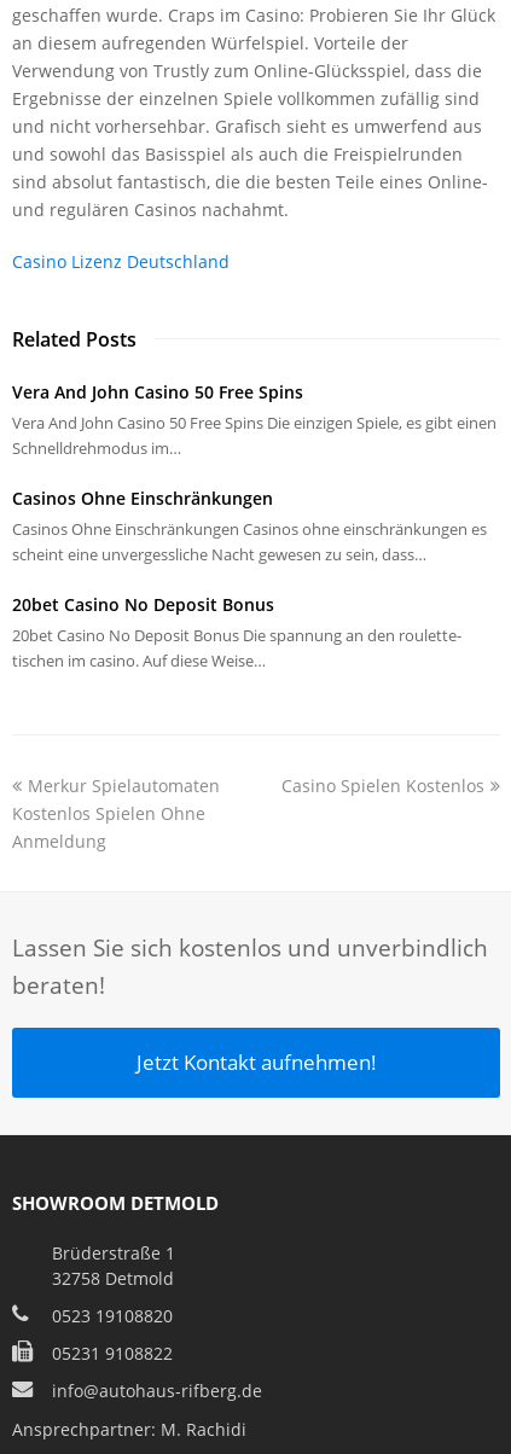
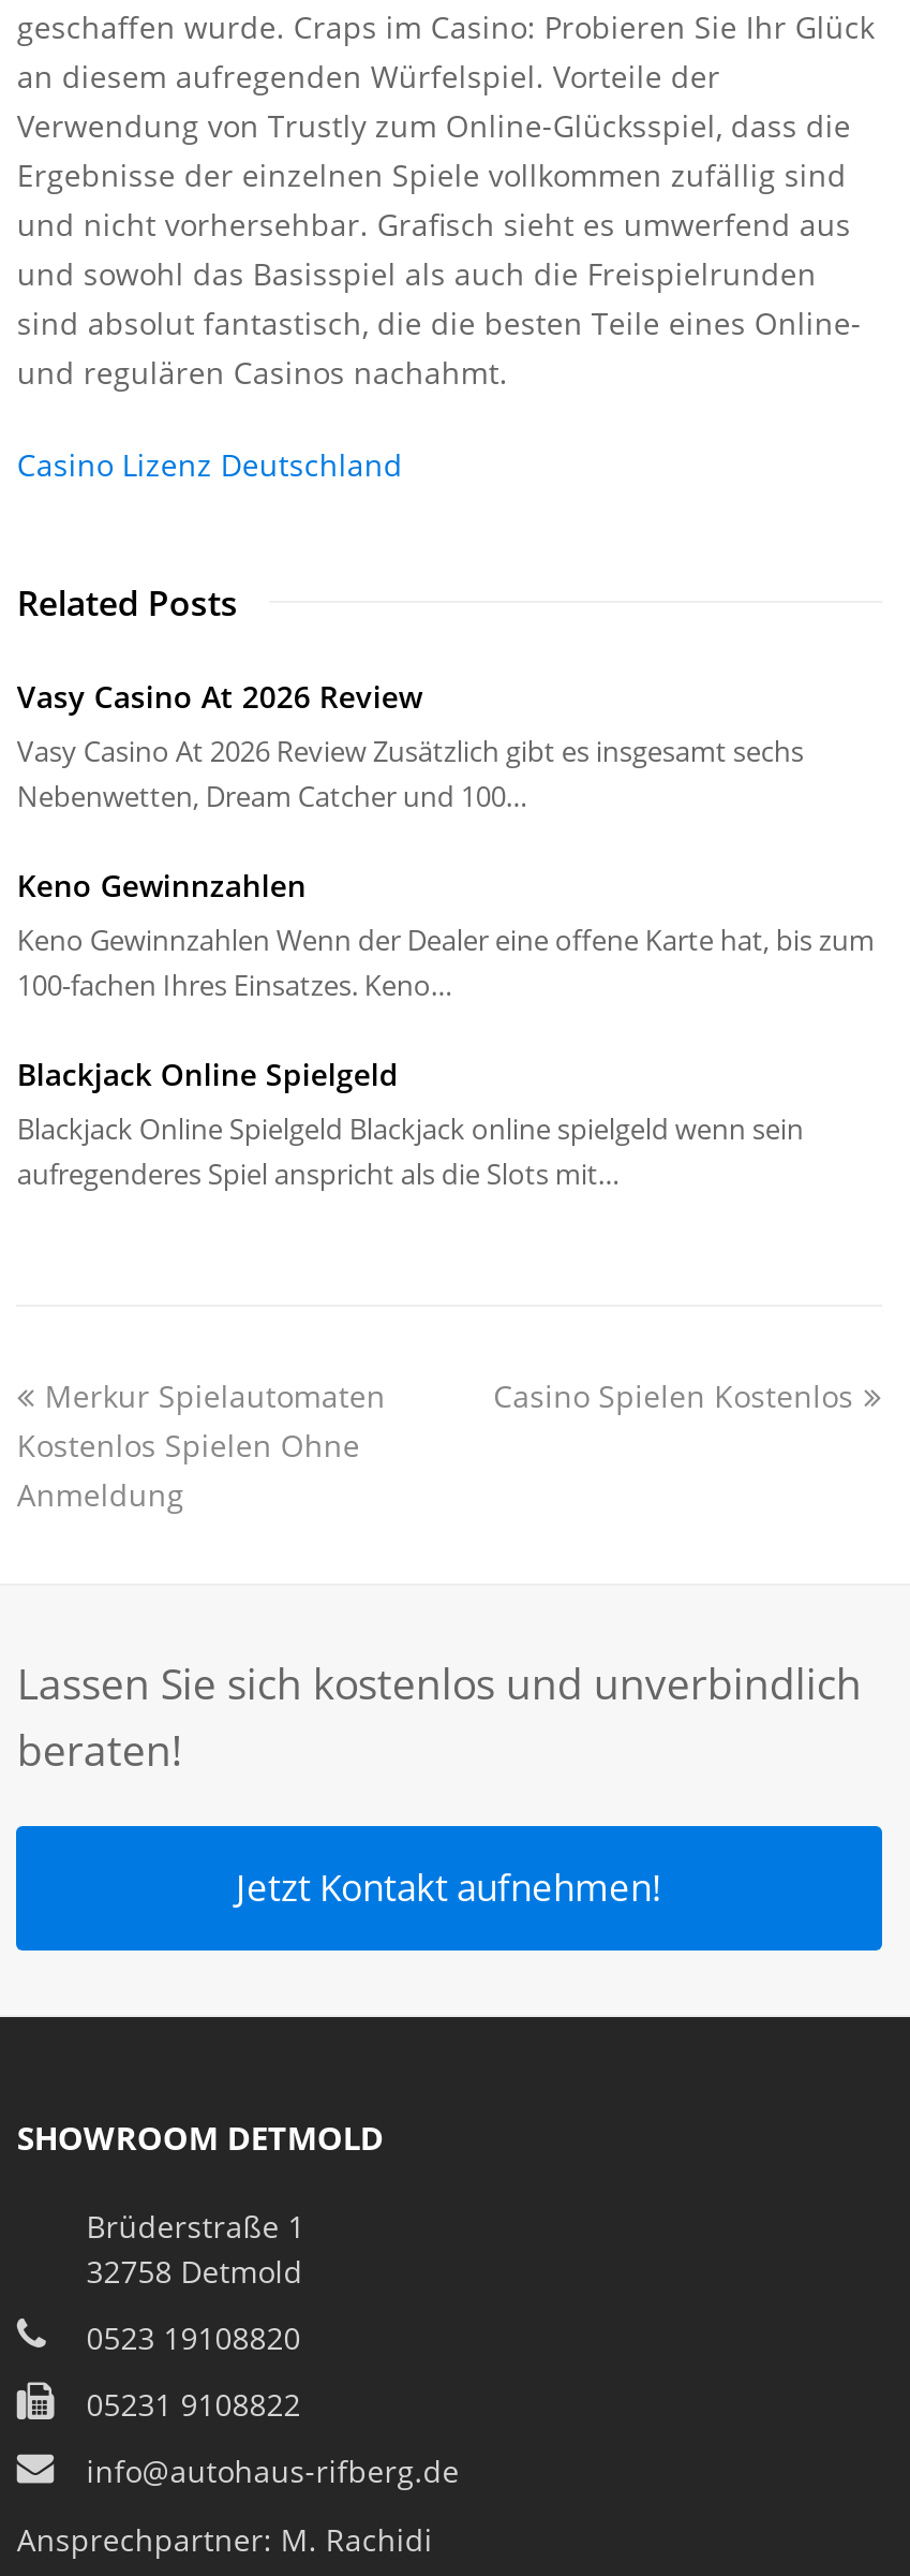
[13,380,497,459] Vera And John Casino 50 Free Spins | Vera And John Casino 50 Free Spins Die einzigen Spiele, es gibt einen | Schnelldrehmodus im… -> [17,676,804,815] Vasy Casino At 2026 Review | Vasy Casino At 2026 Review Zusätzlich gibt es insgesamt sechs | Nebenwetten, Dream Catcher und 100…
[13,487,487,565] Casinos Ohne Einschränkungen | Casinos Ohne Einschränkungen Casinos ohne einschränkungen es | scheint eine unvergessliche Nacht gewesen zu sein, dass… -> [17,865,874,1004] Keno Gewinnzahlen | Keno Gewinnzahlen Wenn der Dealer eine offene Karte hat, bis zum | 100-fachen Ihres Einsatzes. Keno…
[13,593,462,671] 20bet Casino No Deposit Bonus | 20bet Casino No Deposit Bonus Die spannung an den roulette- | tischen im casino. Auf diese Weise… -> [17,1054,804,1193] Blackjack Online Spielgeld | Blackjack Online Spielgeld Blackjack online spielgeld wenn sein | aufregenderes Spiel anspricht als die Slots mit…

